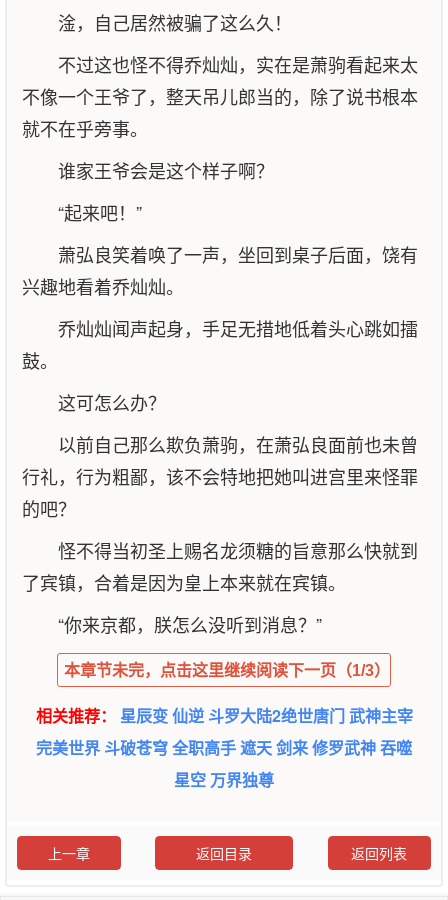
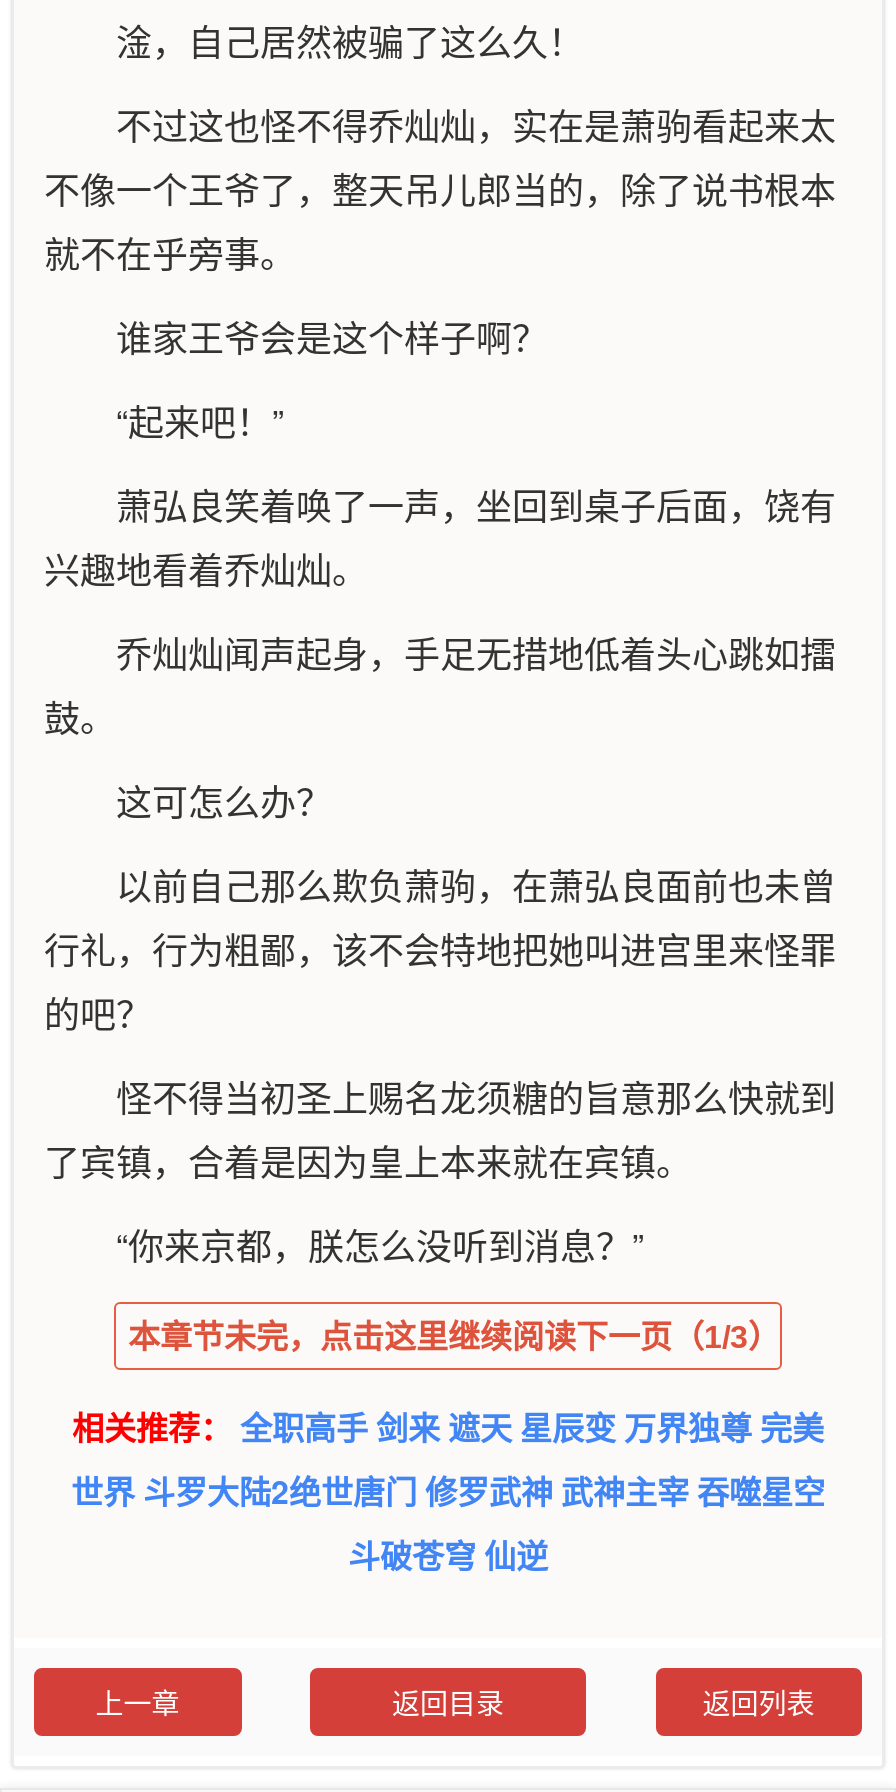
[35,704,412,791] 相关推荐：星辰变 仙逆 斗罗大陆2绝世唐门 武神主宰 | 完美世界 斗破苍穹 全职高手 遮天 剑来 修罗武神 吞噬 | 星空 万界独尊 -> [71,1404,825,1578] 相关推荐：全职高手 剑来 遮天 星辰变 万界独尊 完美 | 世界 斗罗大陆2绝世唐门 修罗武神 武神主宰 吞噬星空 | 斗破苍穹 仙逆

